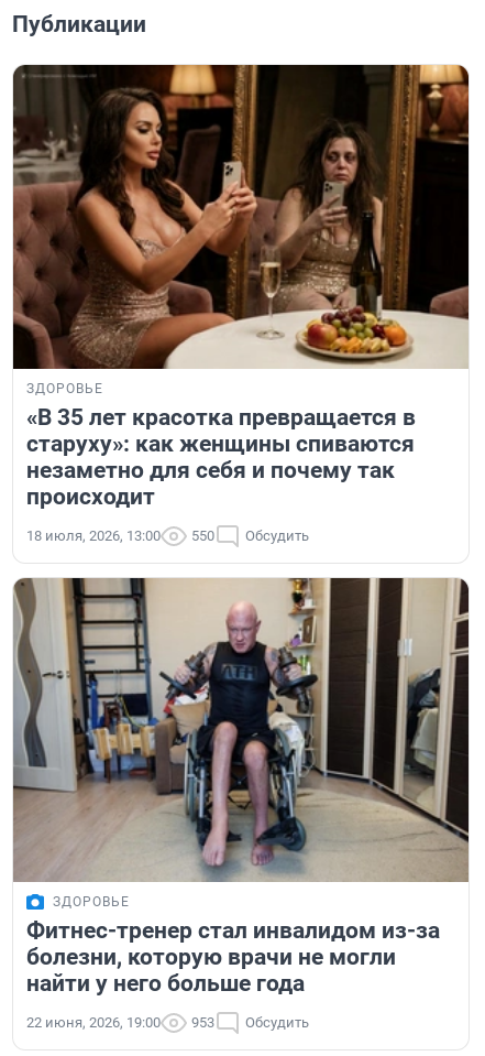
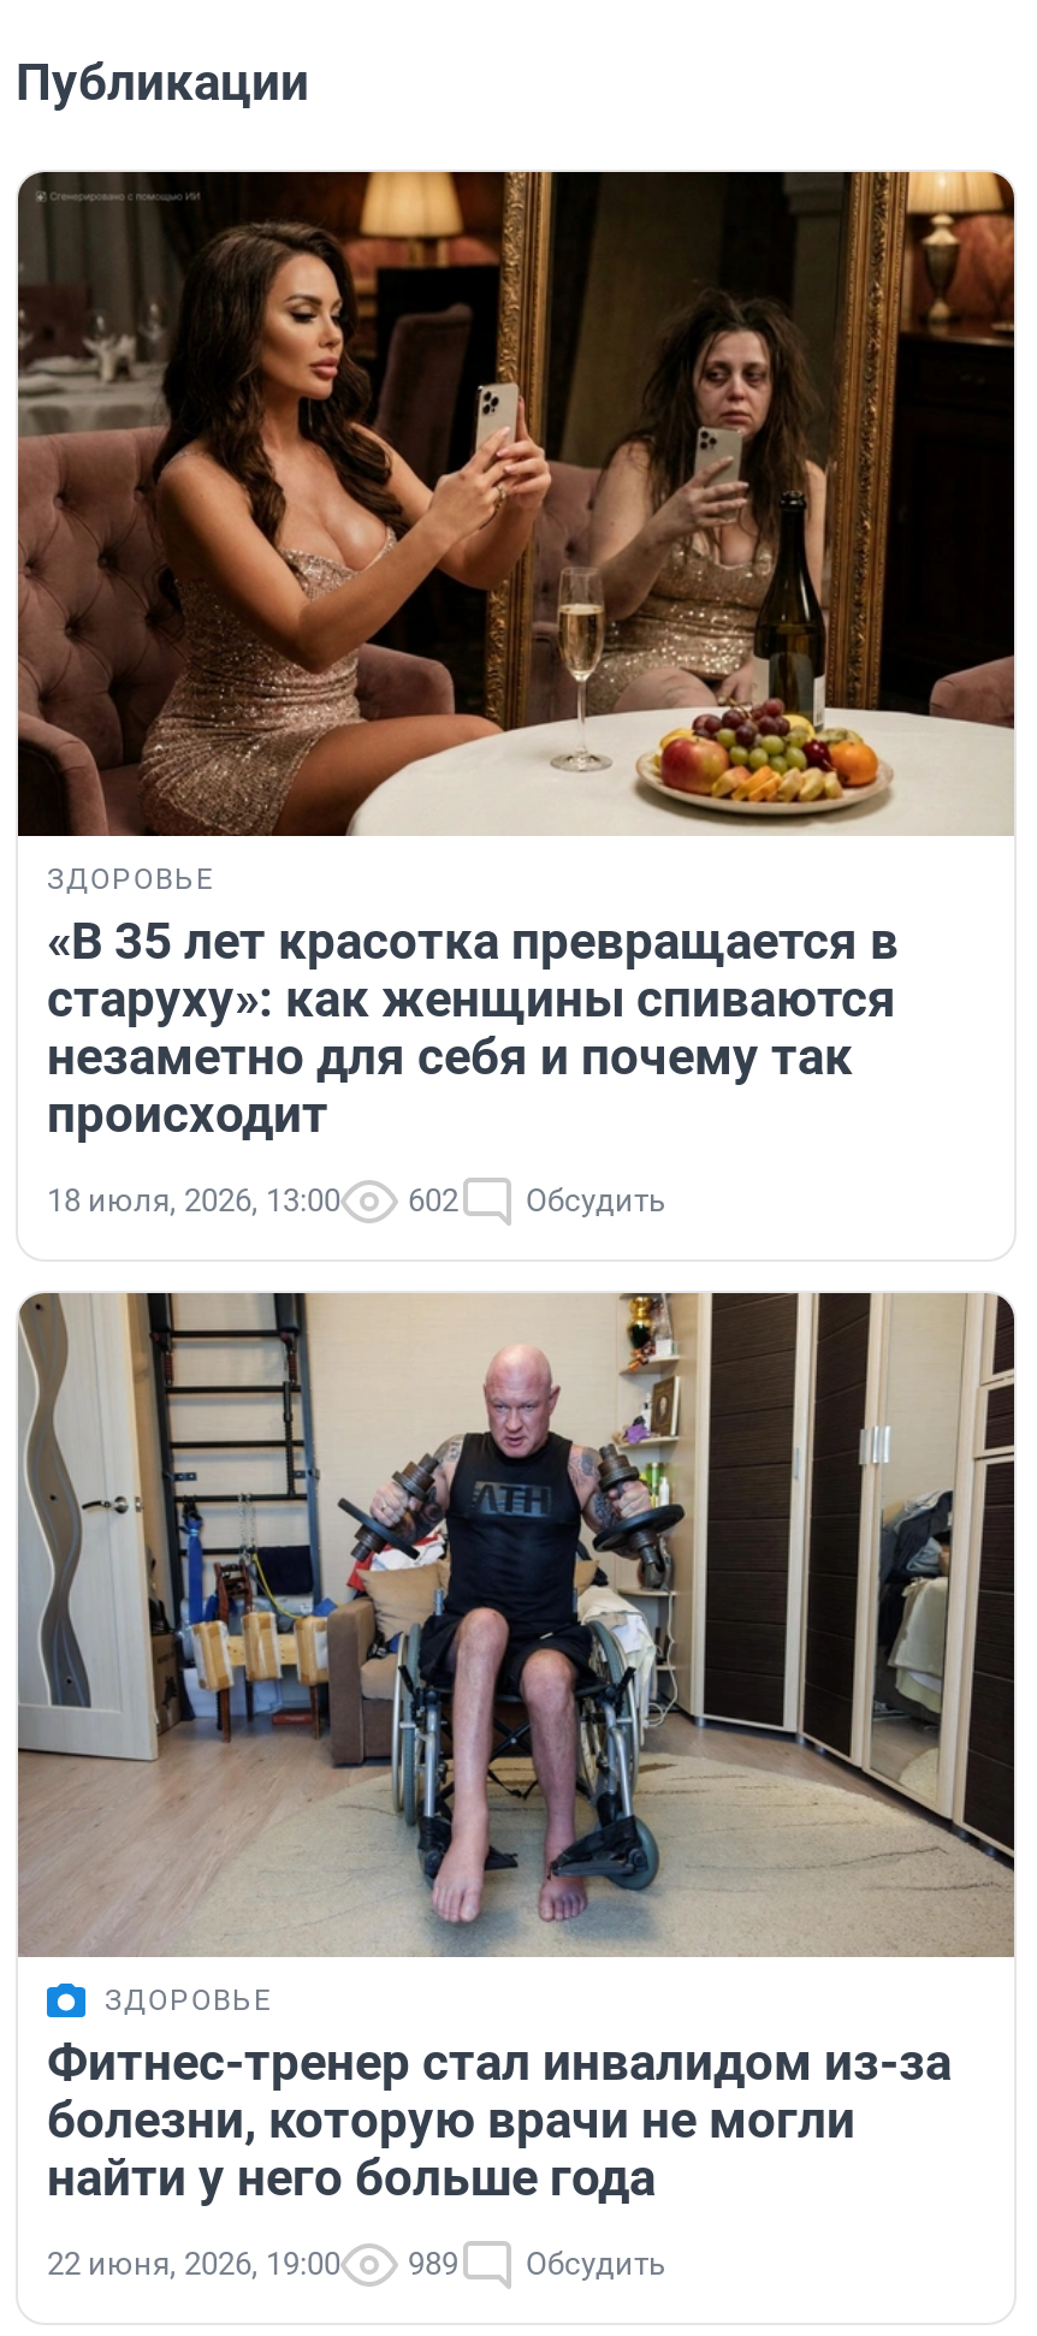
[26,528,309,544] 18 июля, 2026, 13:00 550 Обсудить -> [47,1183,665,1219] 18 июля, 2026, 13:00 602 Обсудить
[26,1014,309,1031] 22 июня, 2026, 19:00 953 Обсудить -> [47,2246,665,2282] 22 июня, 2026, 19:00 989 Обсудить

